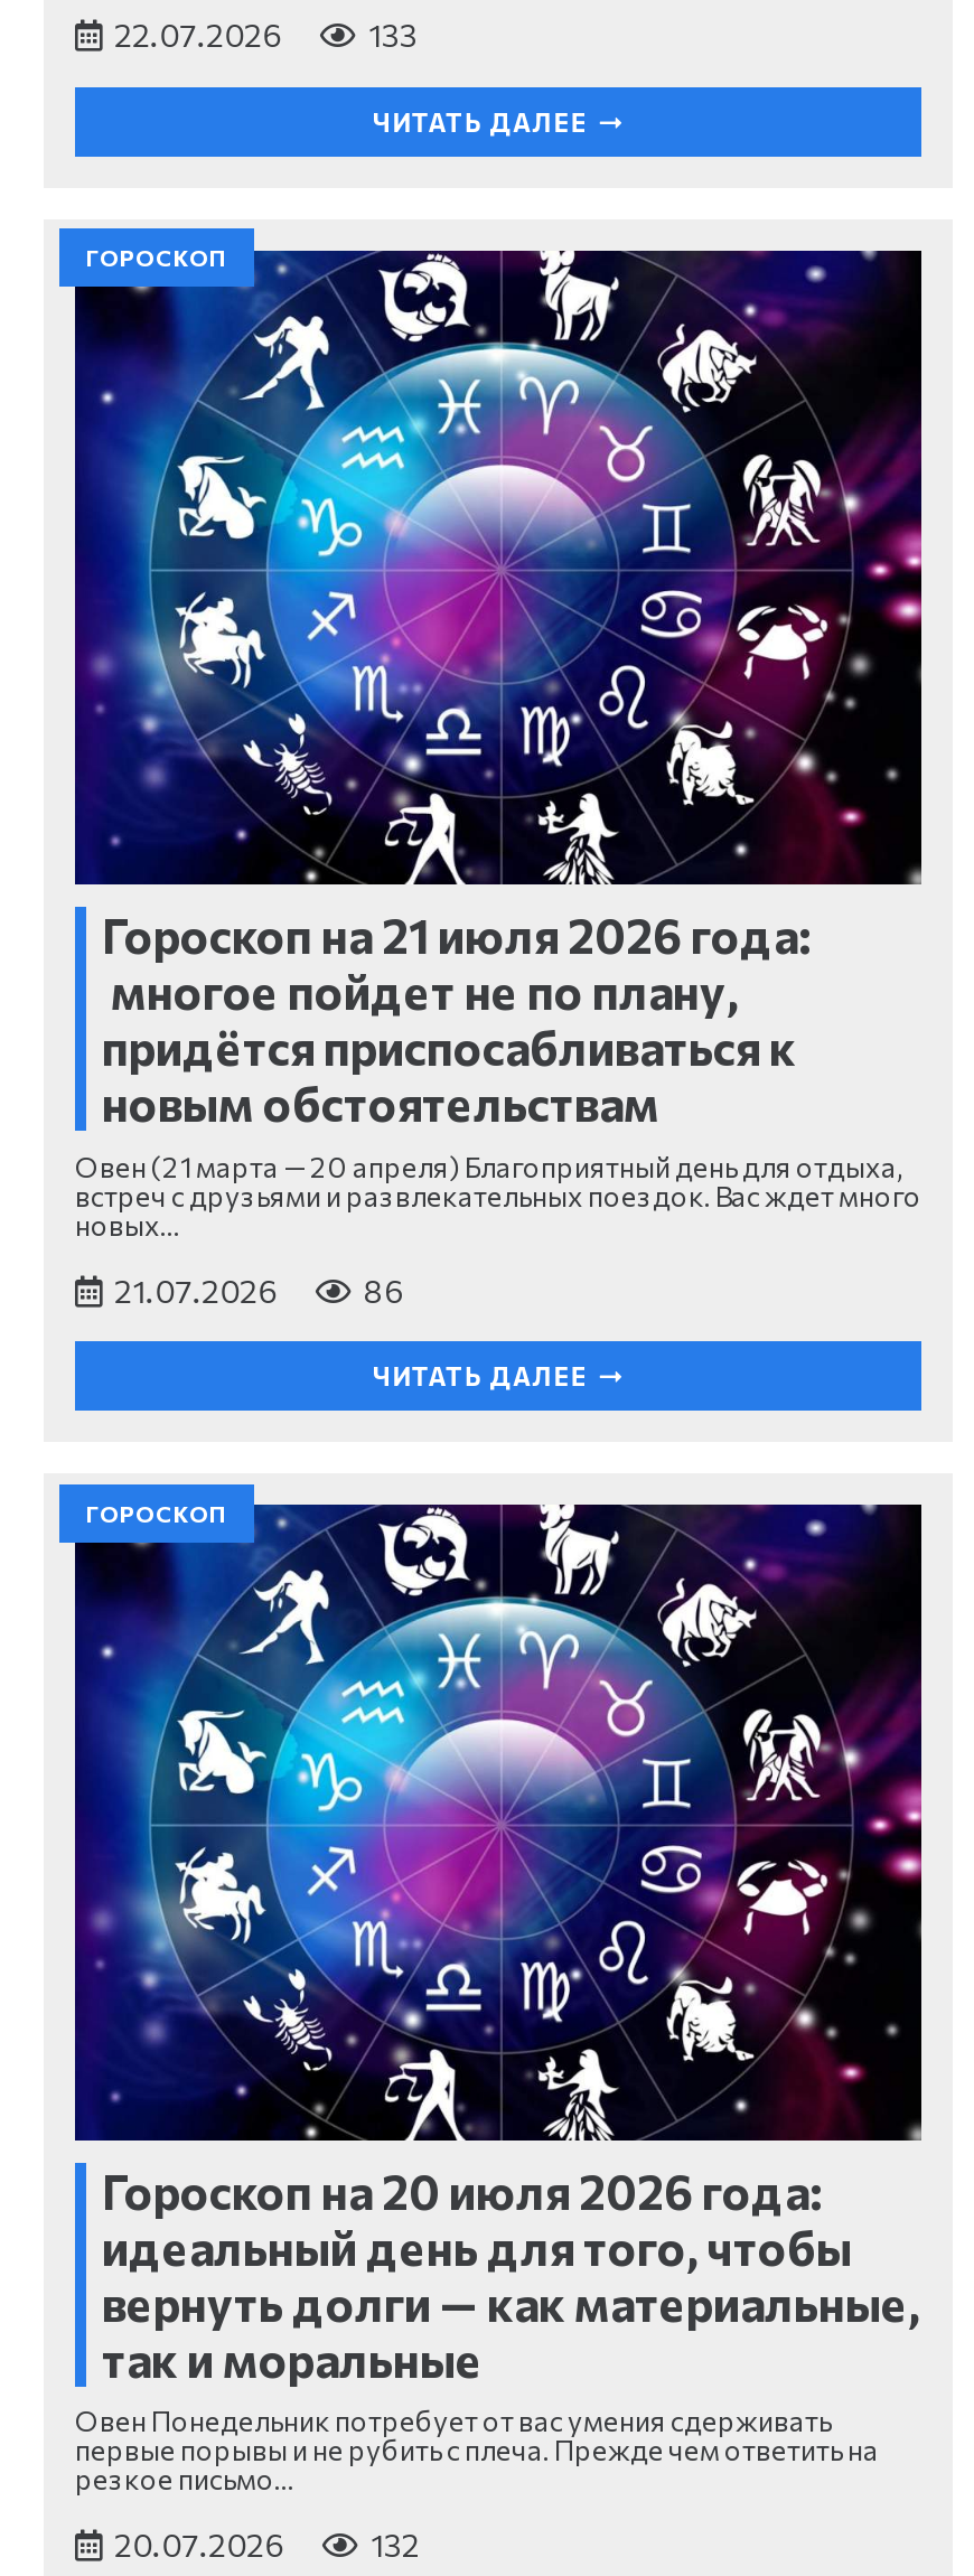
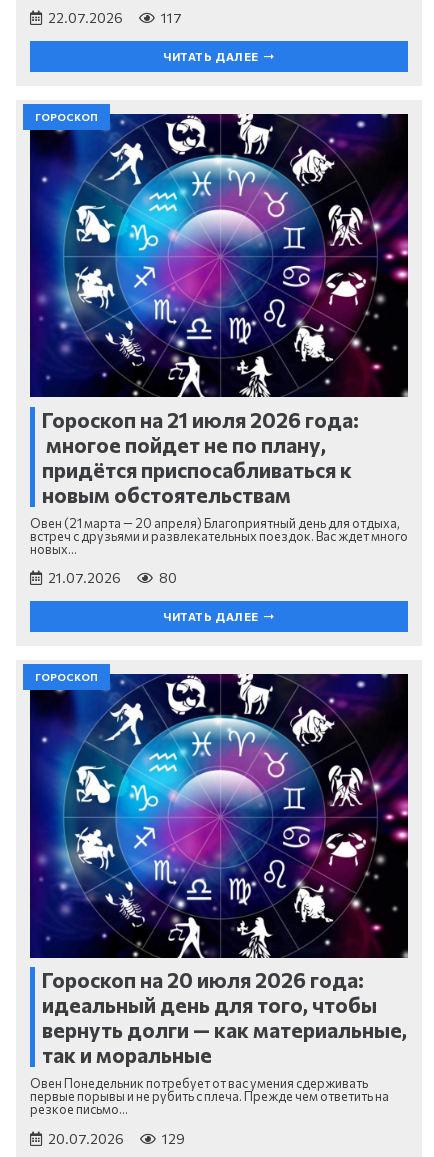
[368,15,418,54] 133 -> [161,9,182,26] 117
[364,1271,404,1309] 86 -> [159,569,177,586] 80
[371,2526,420,2564] 132 -> [162,1130,185,1147] 129

